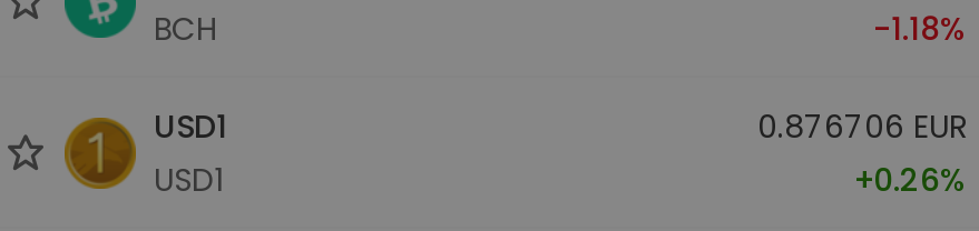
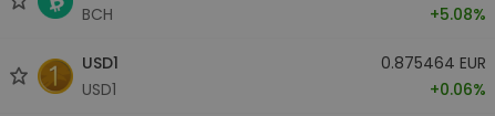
[873,6,967,50] -1.18% -> [430,3,486,25] +5.08%
[757,103,967,201] 0.876706 EUR | +0.26% -> [381,51,486,100] 0.875464 EUR | +0.06%

